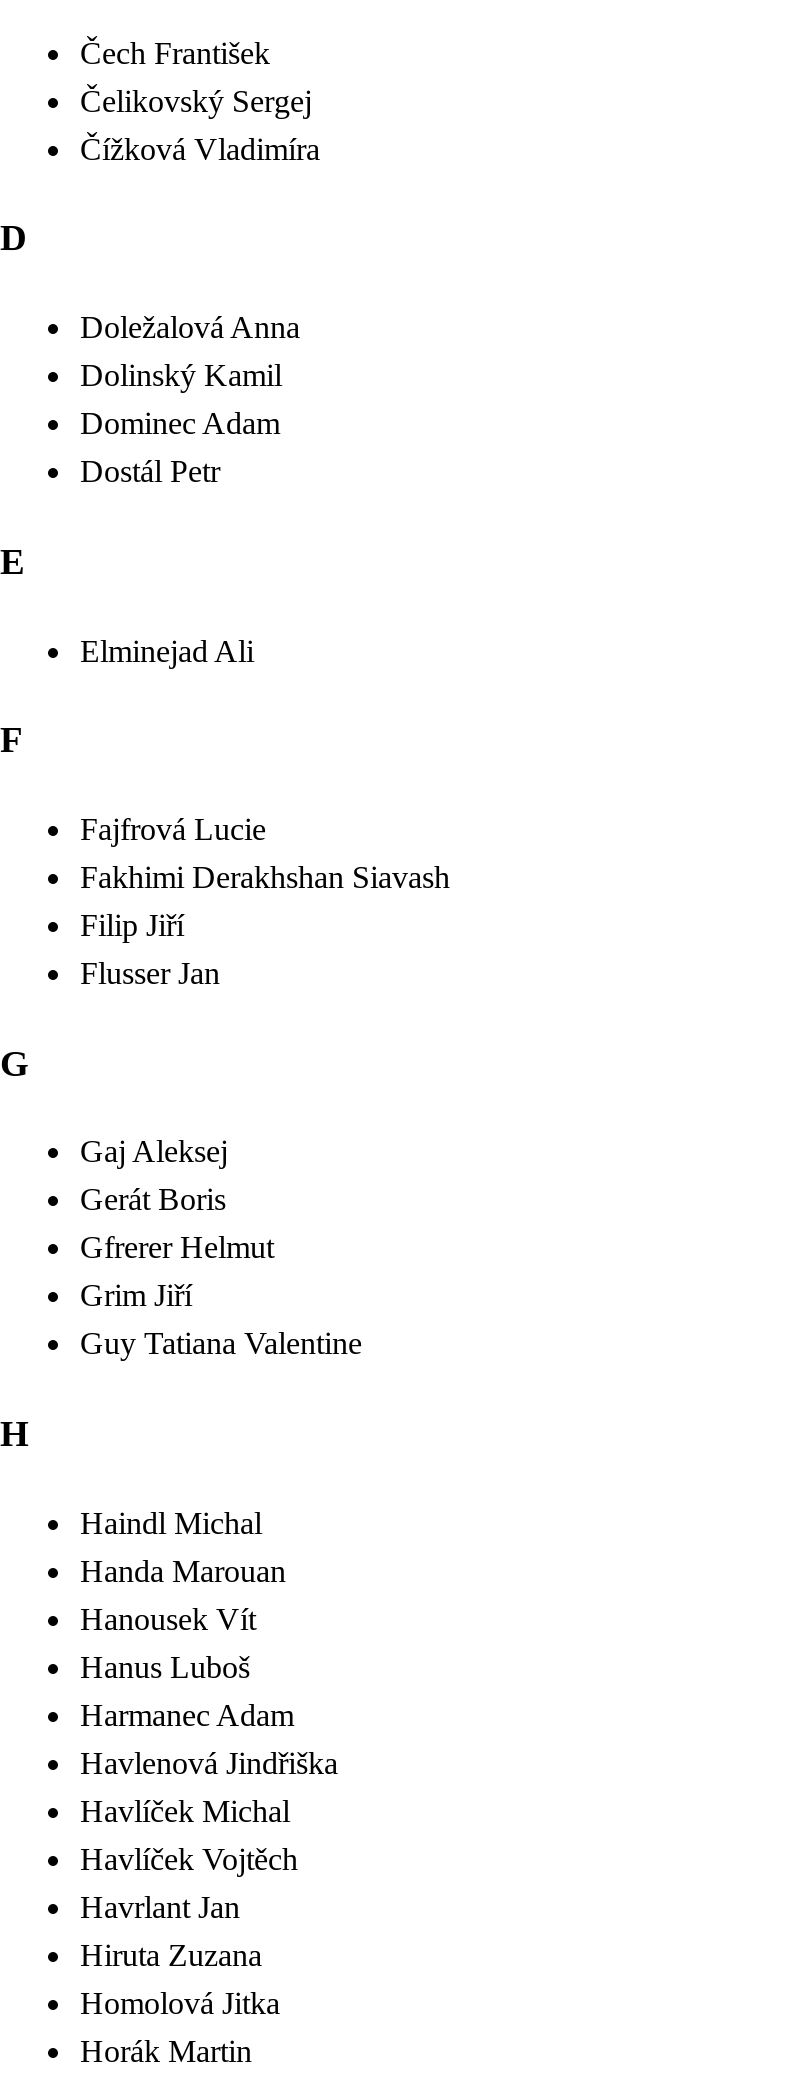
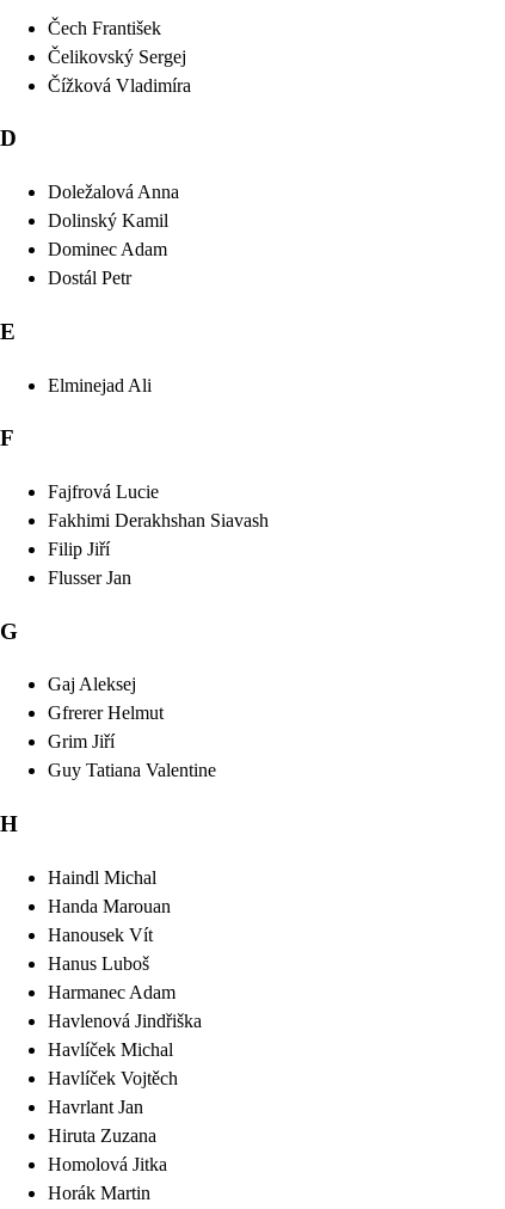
[80,1183,226,1217] Gerát Boris -> none

